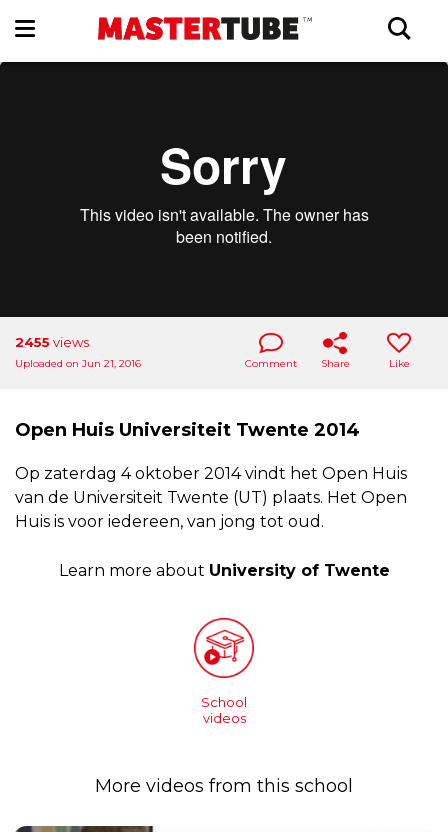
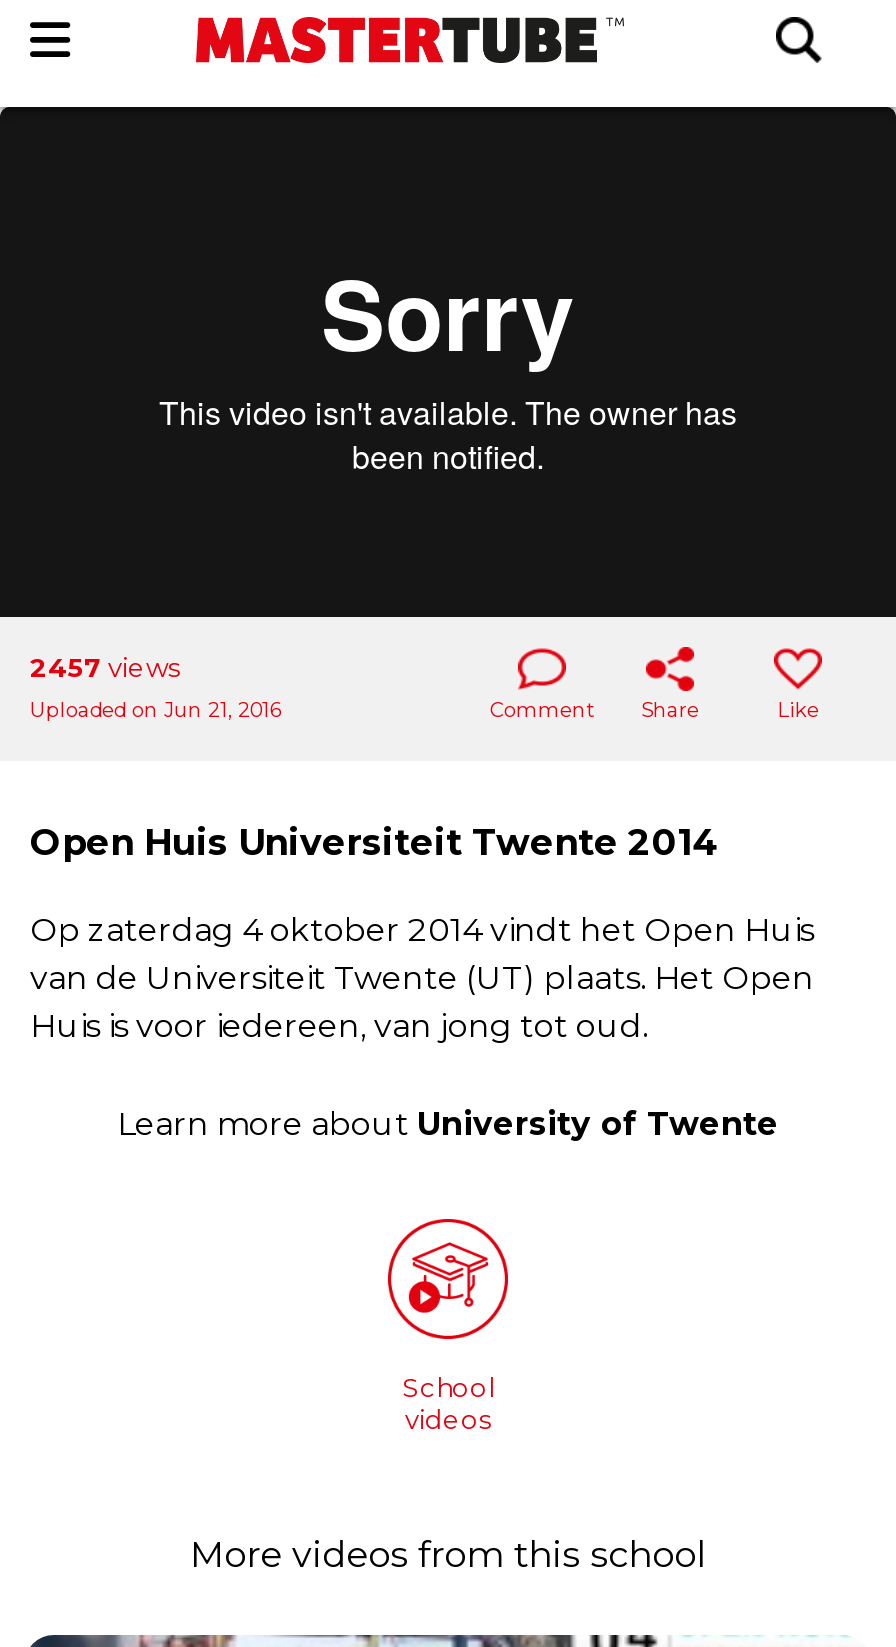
[15,334,89,350] 2455 views -> [30,650,180,682] 2457 views

